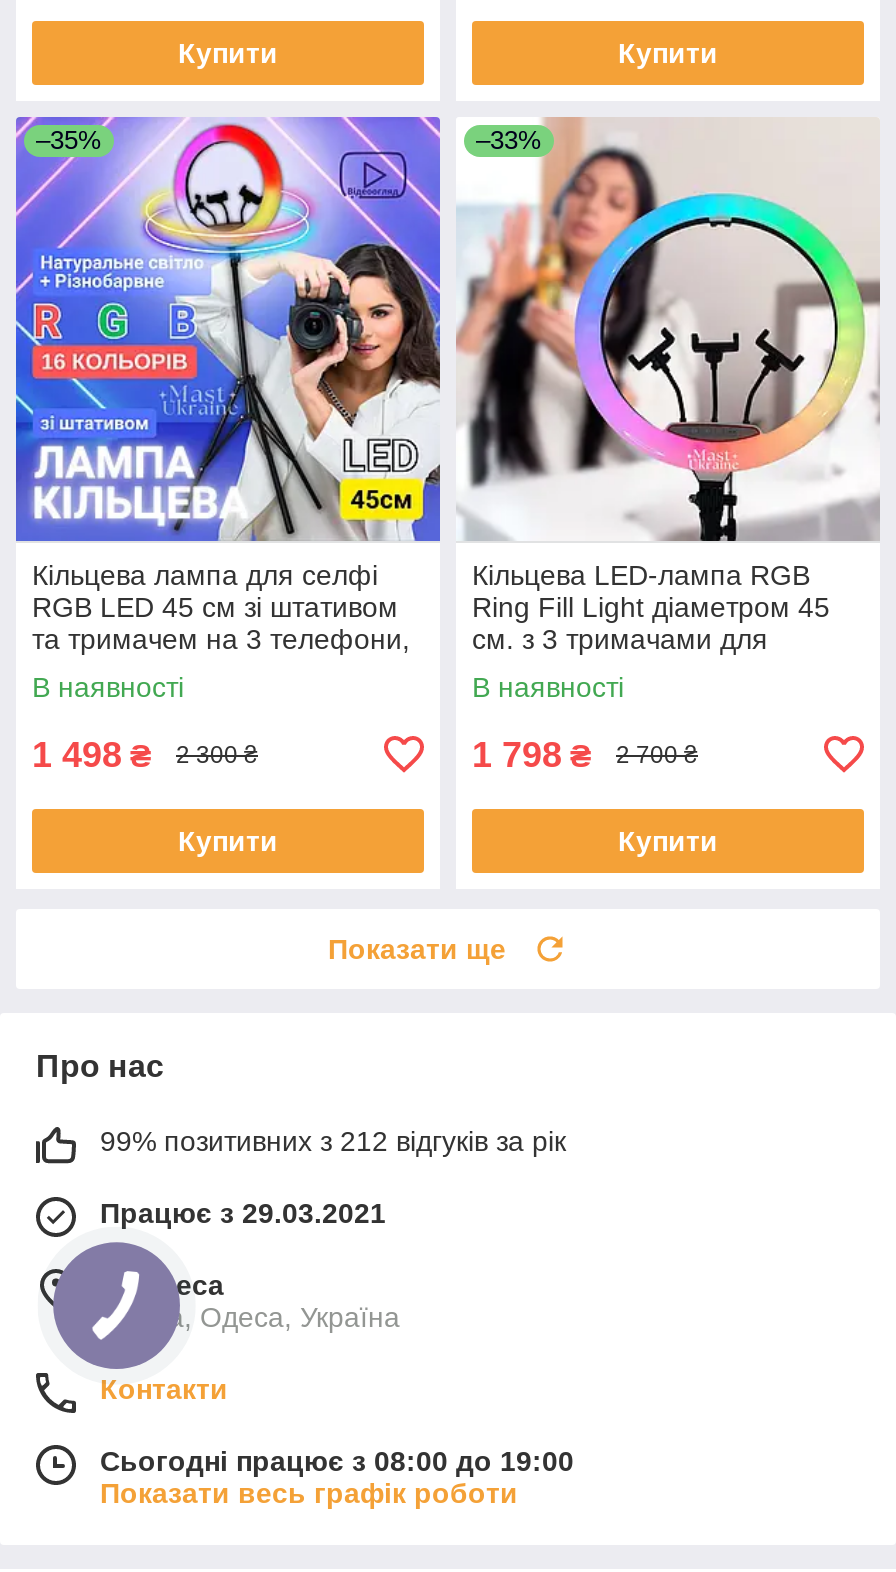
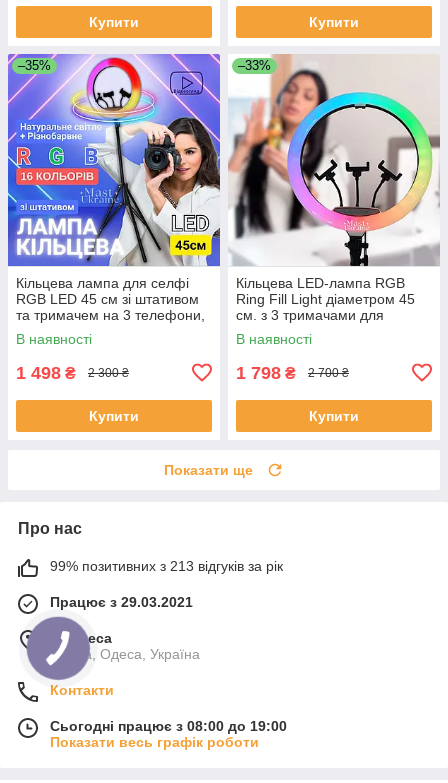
[100,1125,566,1157] 99% позитивних з 212 відгуків за рік -> [50,558,283,574] 99% позитивних з 213 відгуків за рік

